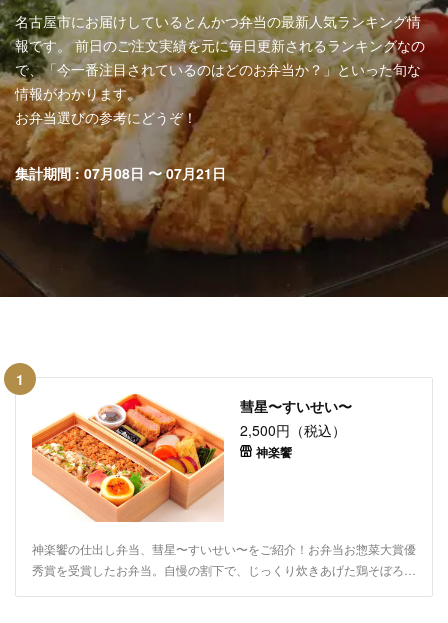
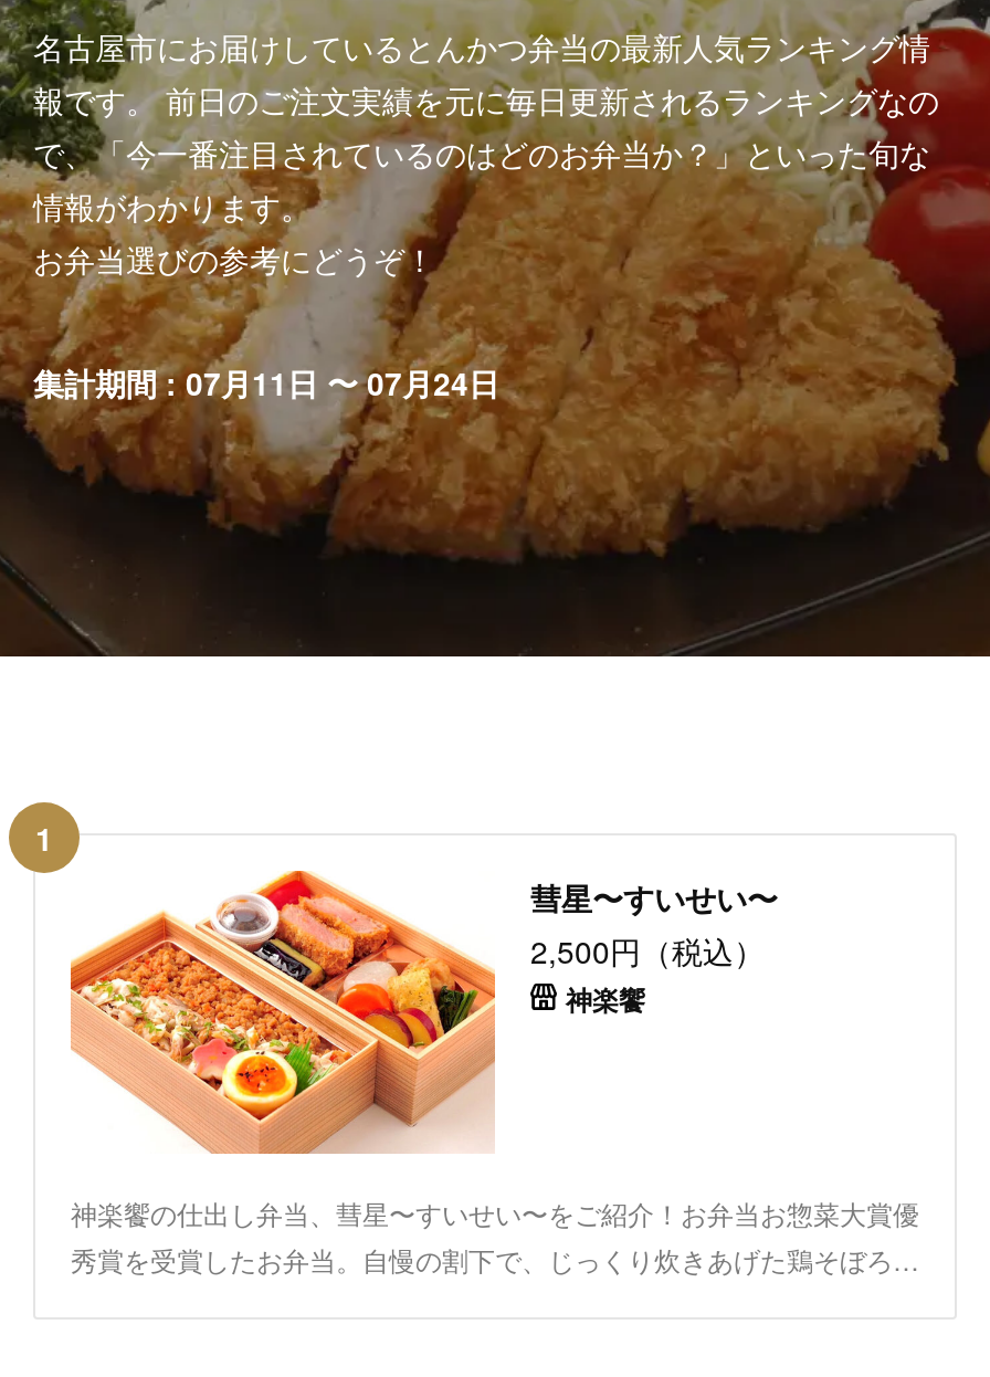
[15,163,226,183] 集計期間 : 07月08日 〜 07月21日 -> [33,360,499,404] 集計期間 : 07月11日 〜 07月24日

